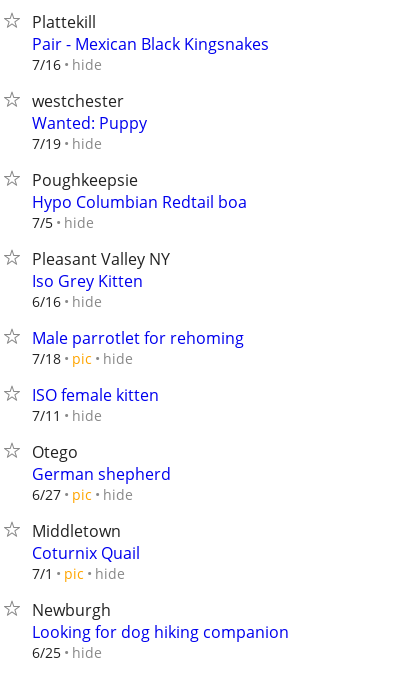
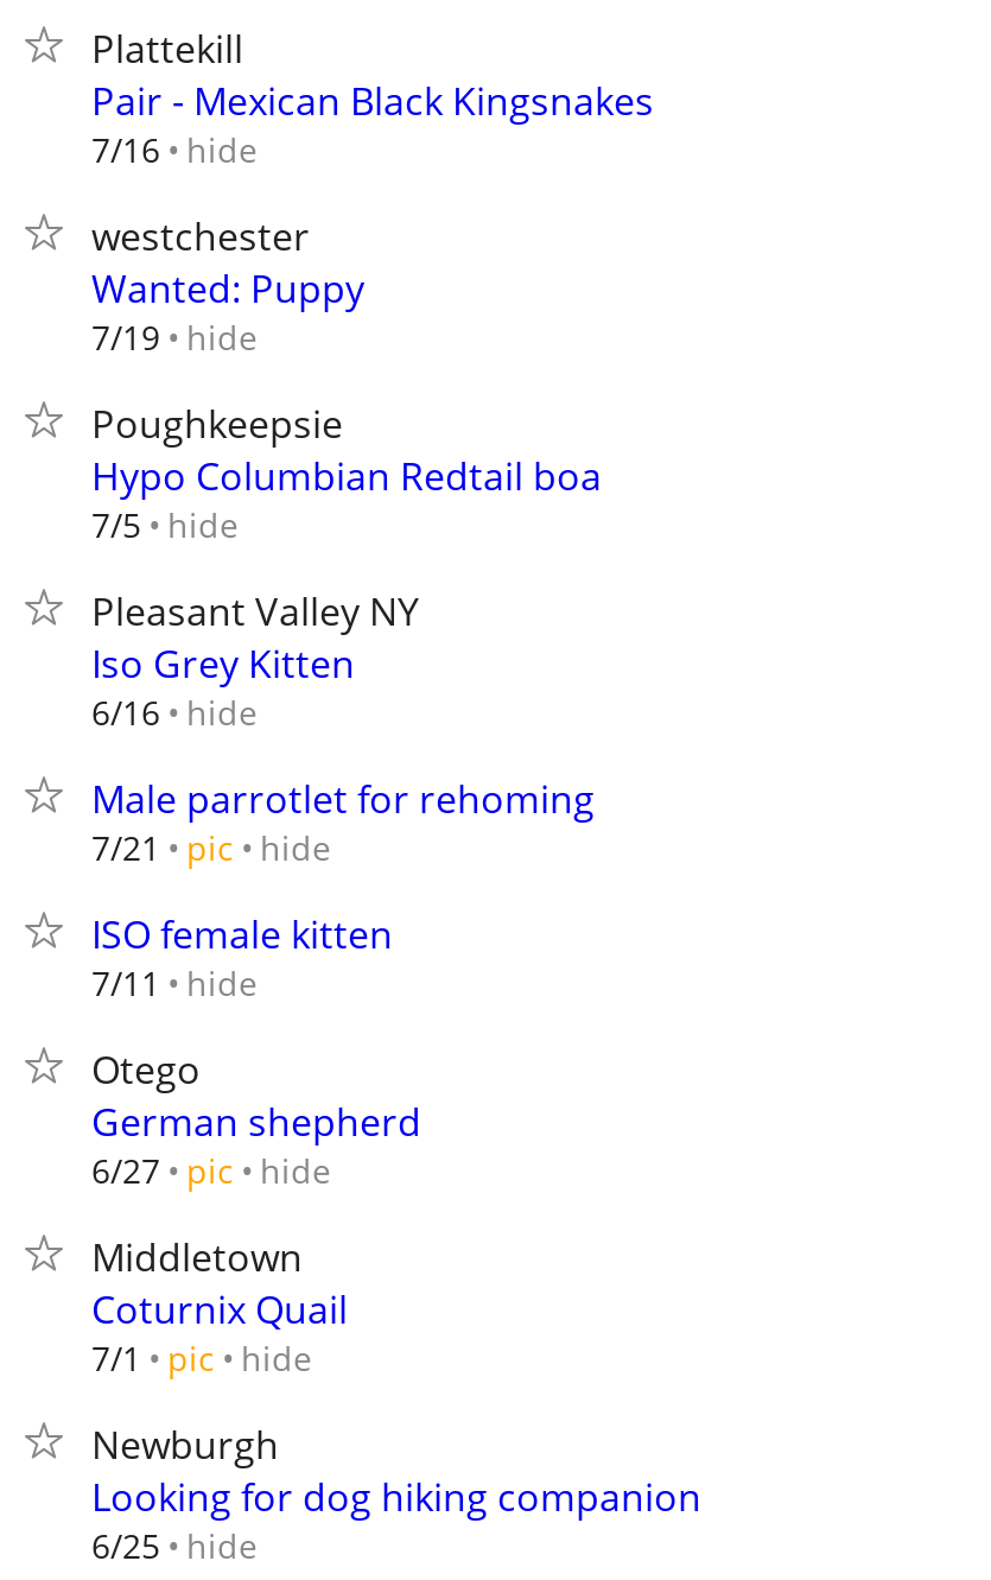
[32,348,133,368] 7/18 pic hide -> [91,824,331,870] 7/21 pic hide

